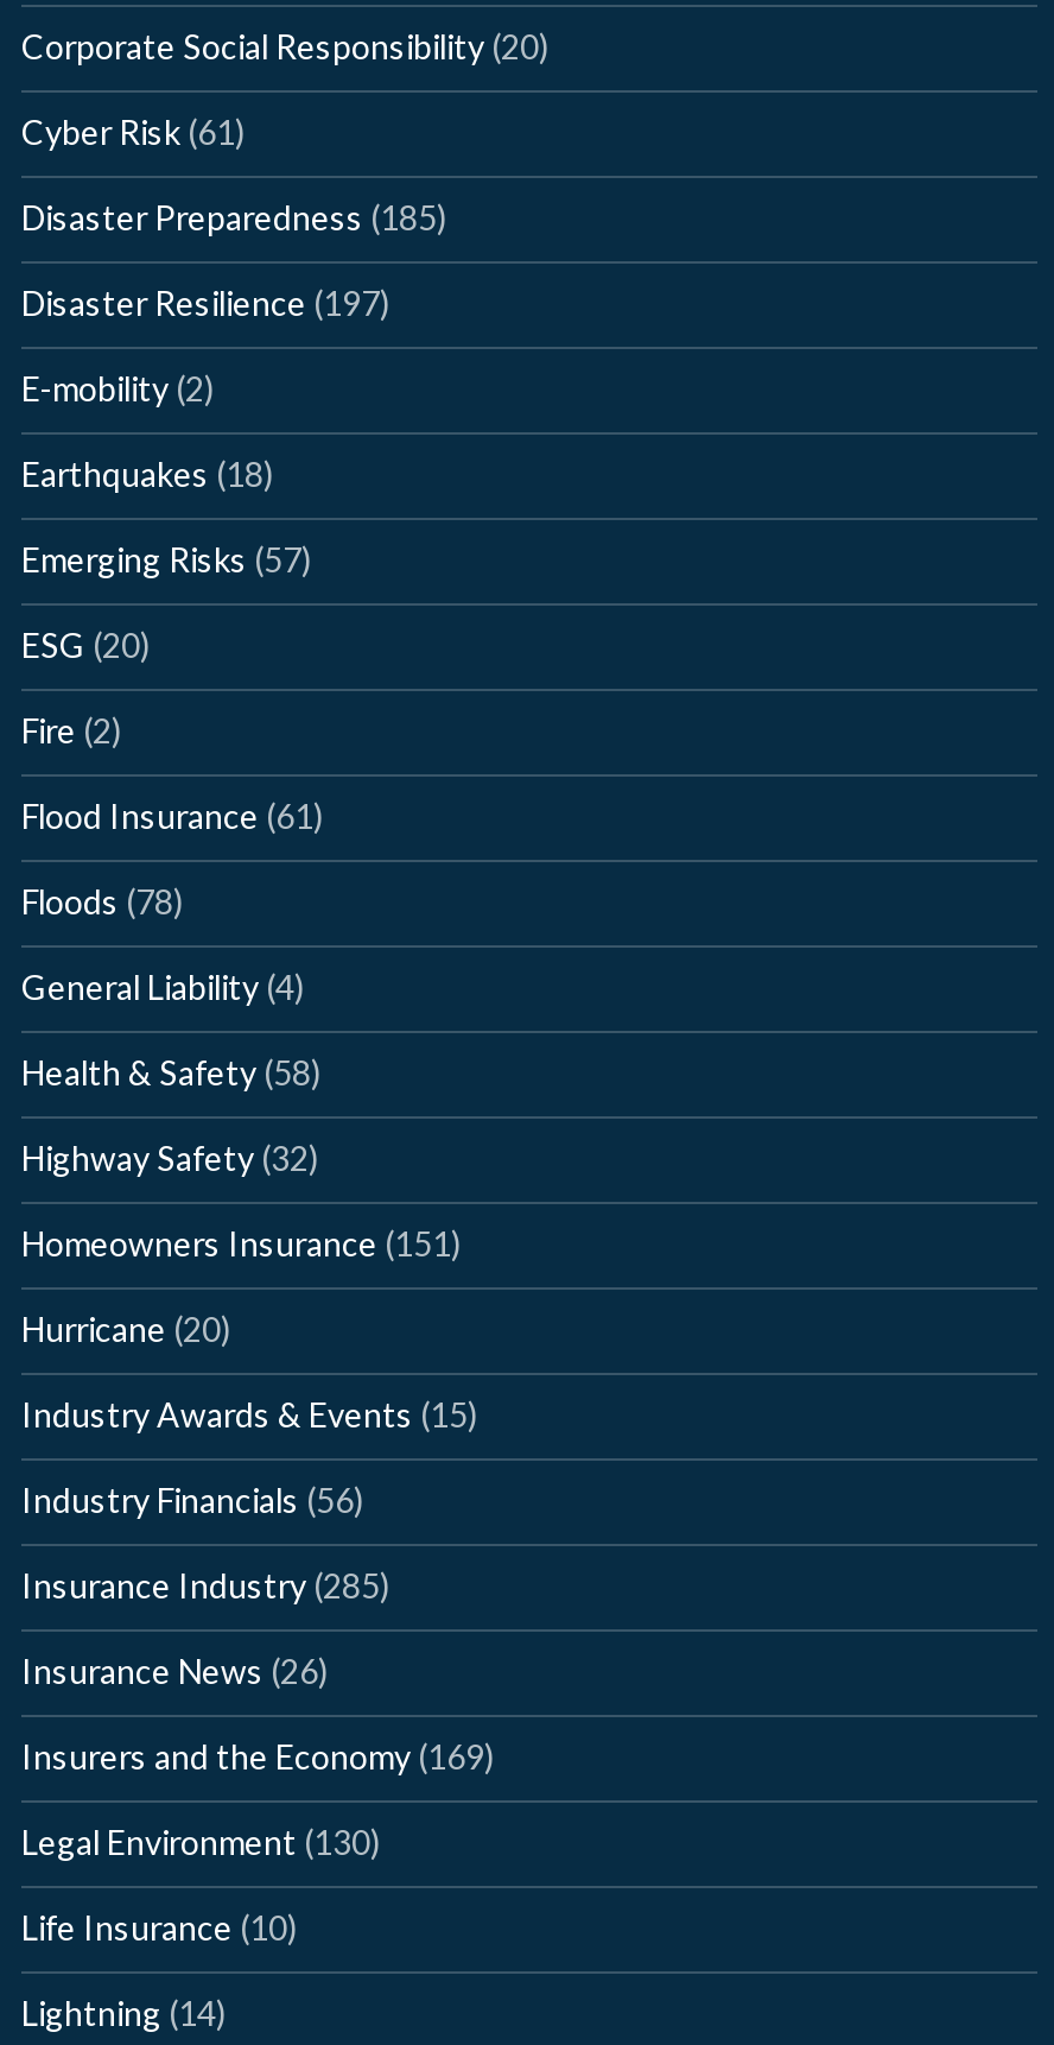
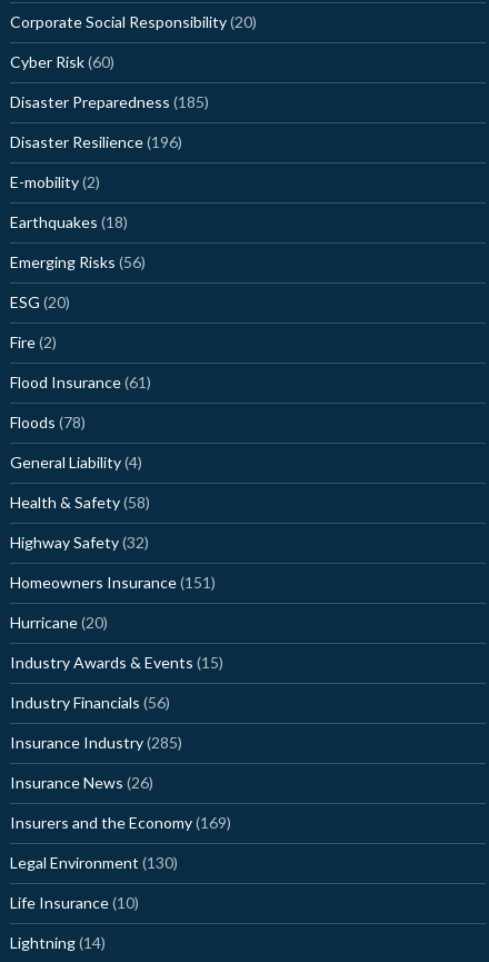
[21,111,245,152] Cyber Risk (61) -> [10,52,114,71] Cyber Risk (60)
[21,282,389,323] Disaster Resilience (197) -> [10,132,182,151] Disaster Resilience (196)
[21,539,311,579] Emerging Risks (57) -> [10,252,146,271] Emerging Risks (56)

